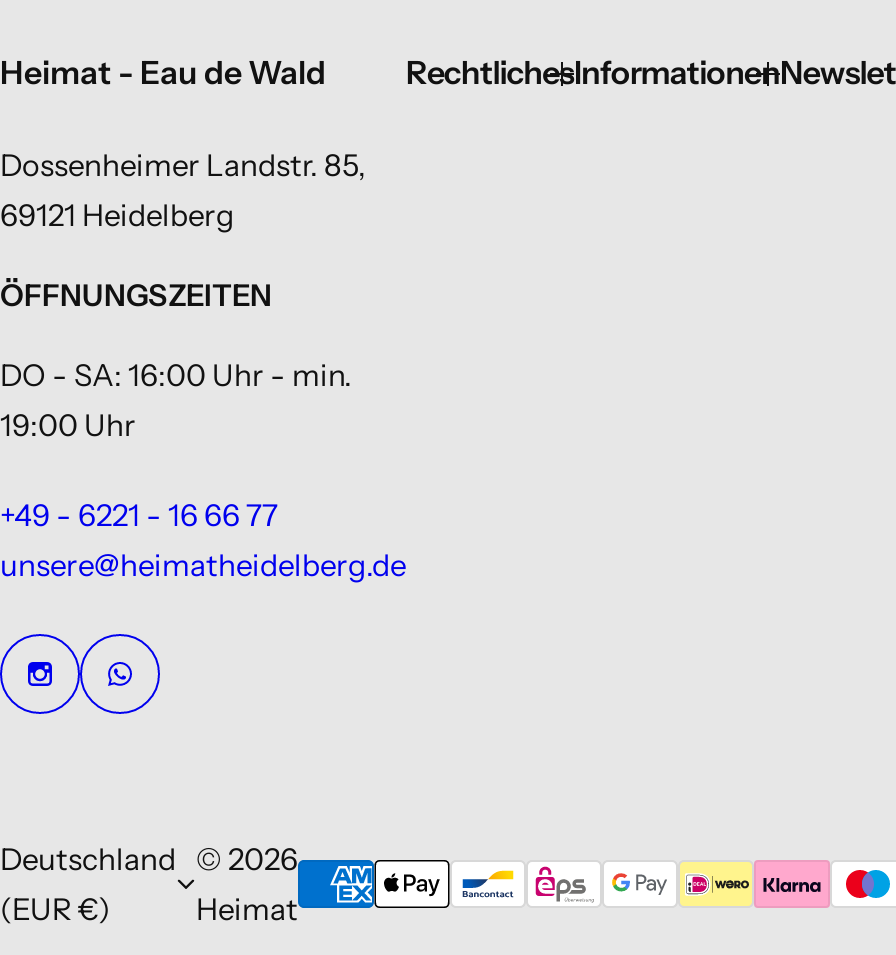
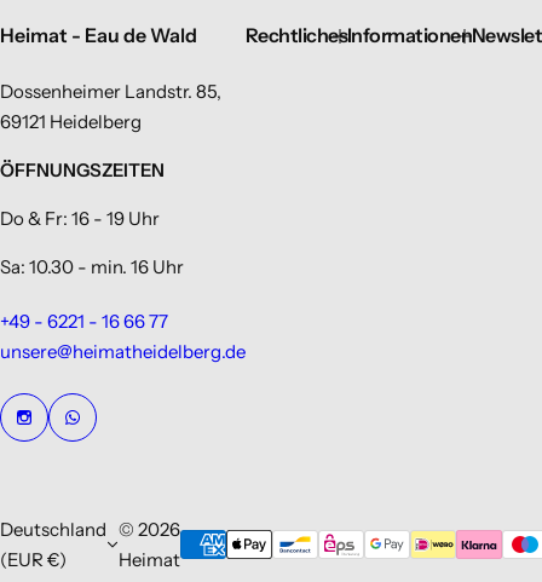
[0,356,352,444] DO - SA: 16:00 Uhr - min. | 19:00 Uhr -> [0,207,184,278] Do & Fr: 16 - 19 Uhr | Sa: 10.30 - min. 16 Uhr

